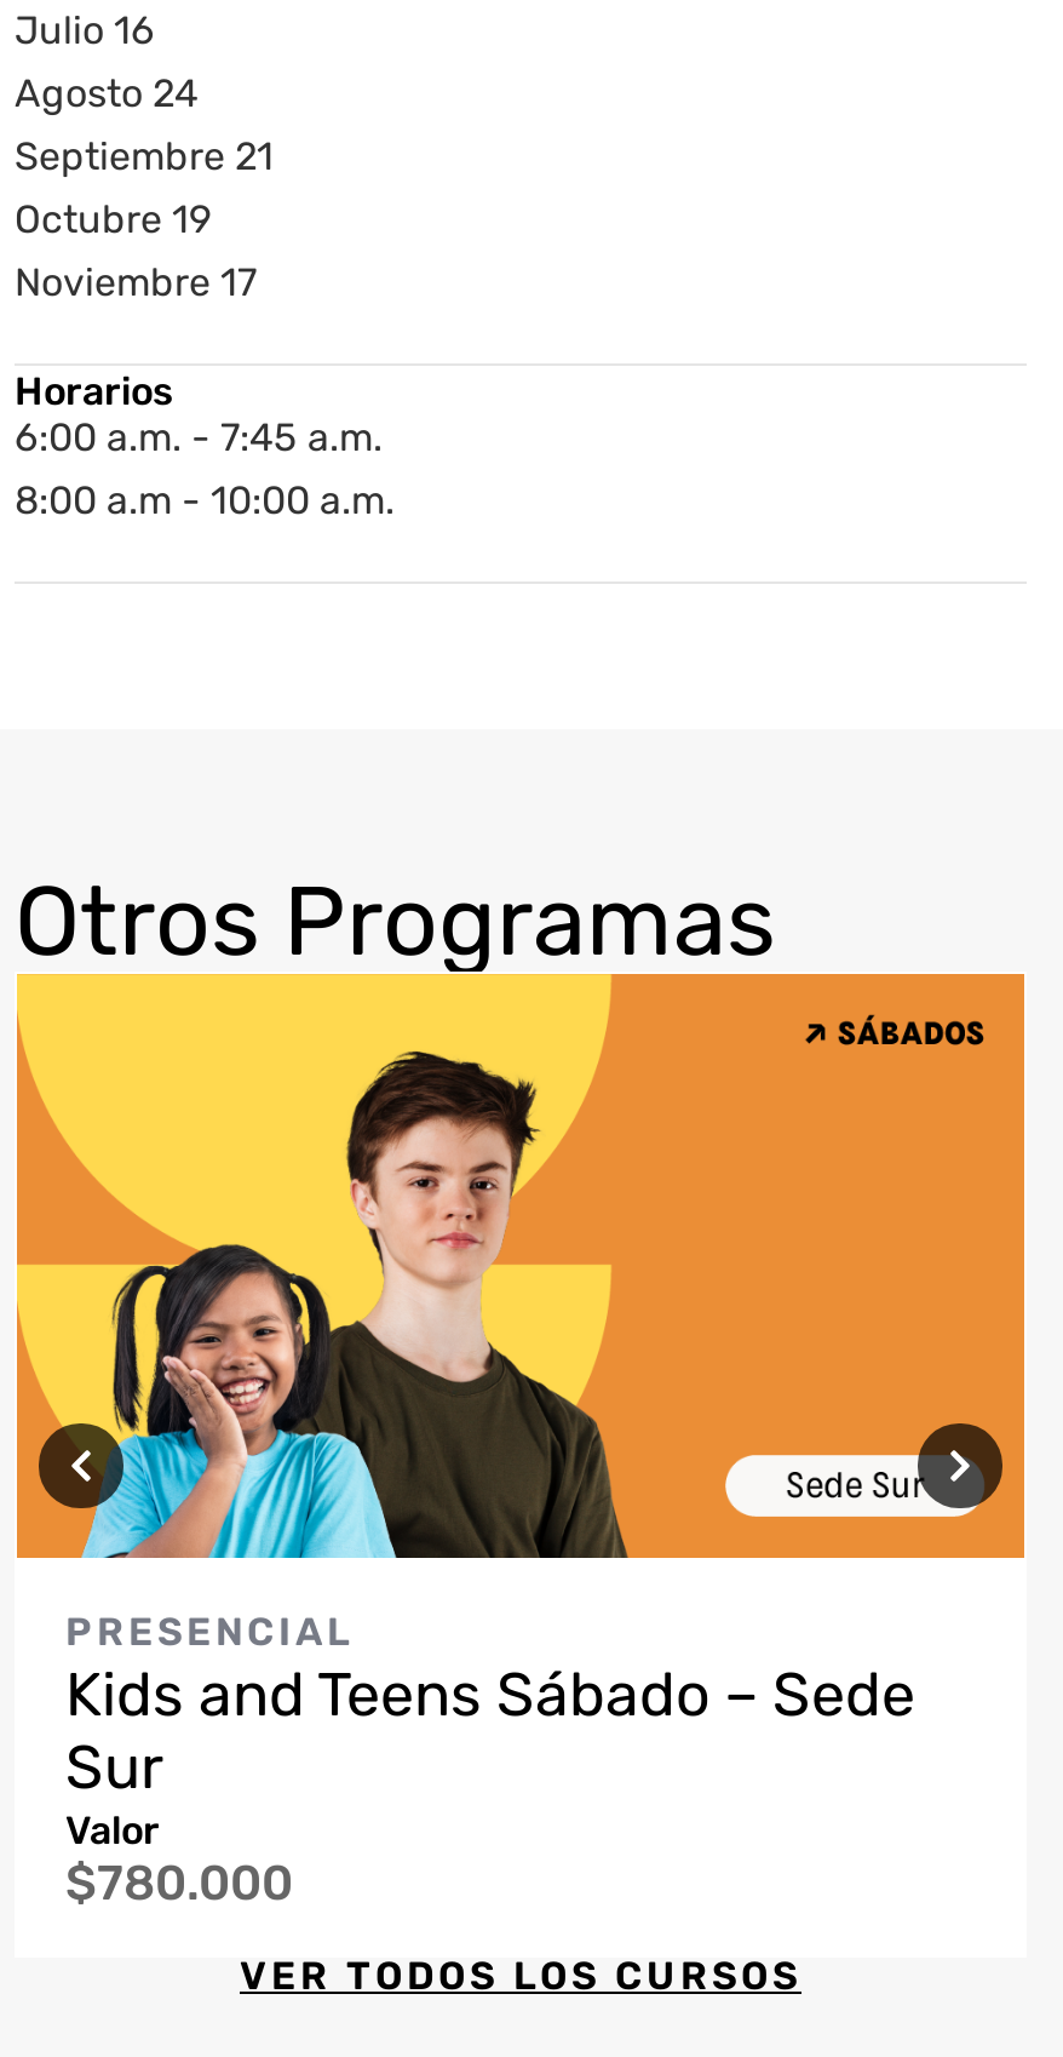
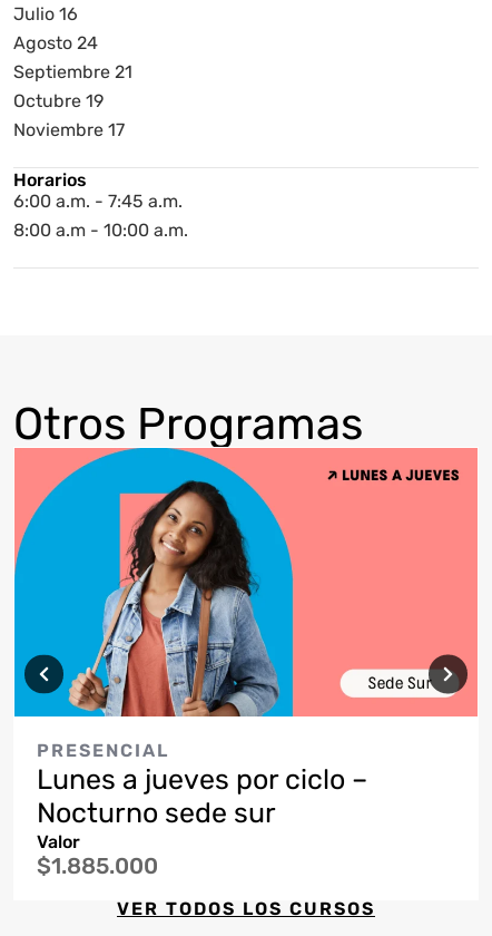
[15,974,1024,1560] [image] -> [13,448,478,718] [image]
[65,1660,915,1803] Kids and Teens Sábado – Sede | Sur -> [37,764,367,829] Lunes a jueves por ciclo – | Nocturno sede sur
[65,1853,293,1912] $780.000 -> [37,853,158,879] $1.885.000

